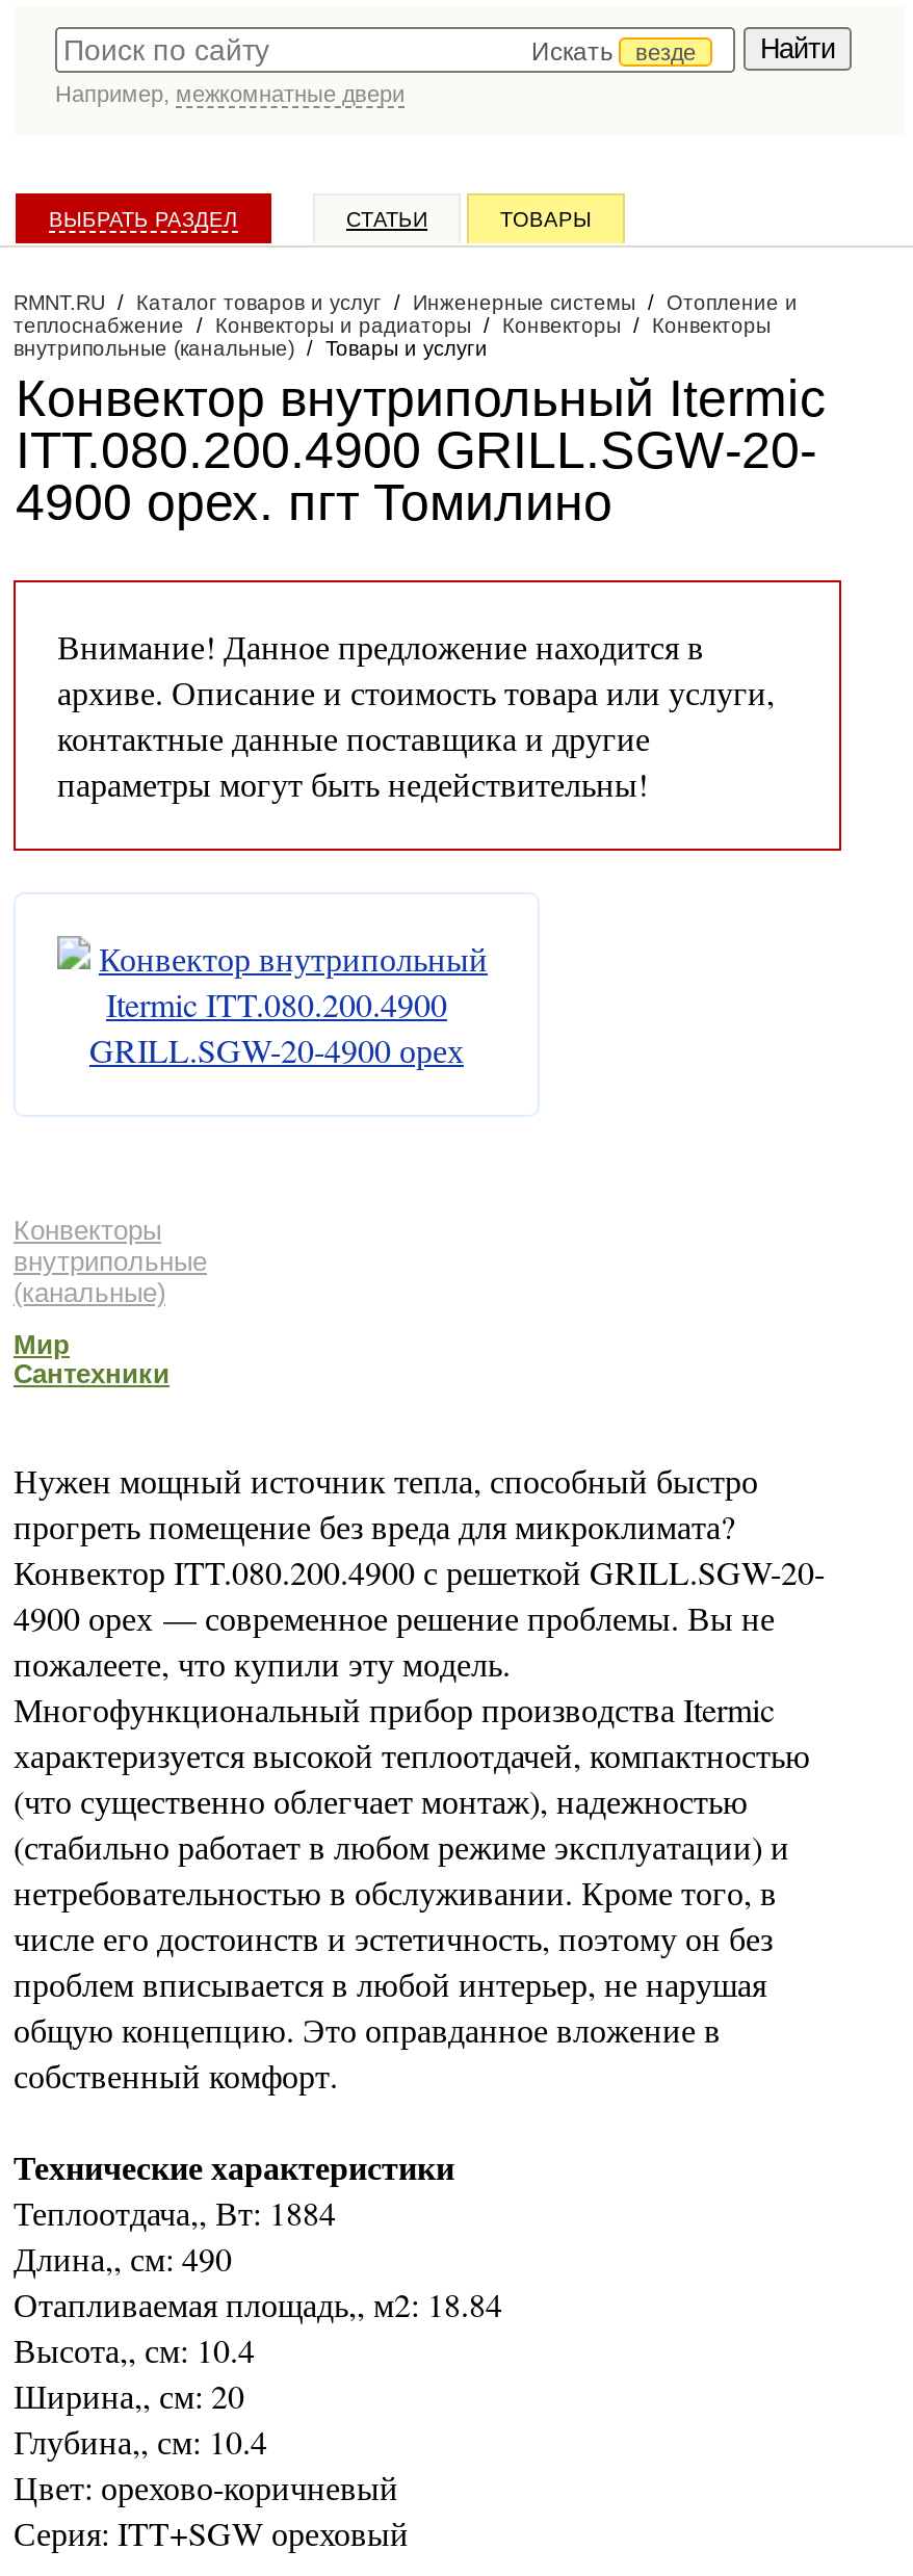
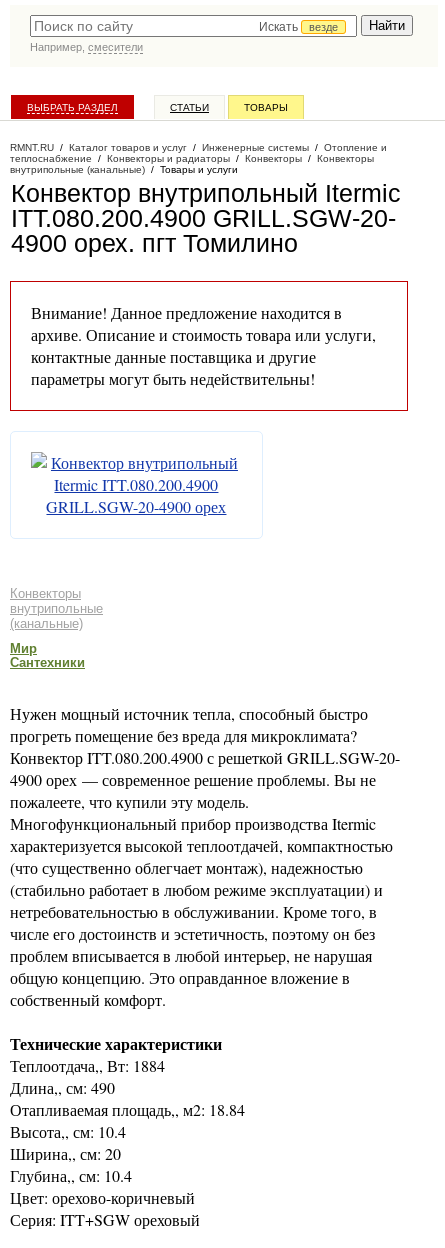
[55,81,405,106] Например, межкомнатные двери -> [30,41,143,53] Например, смесители

